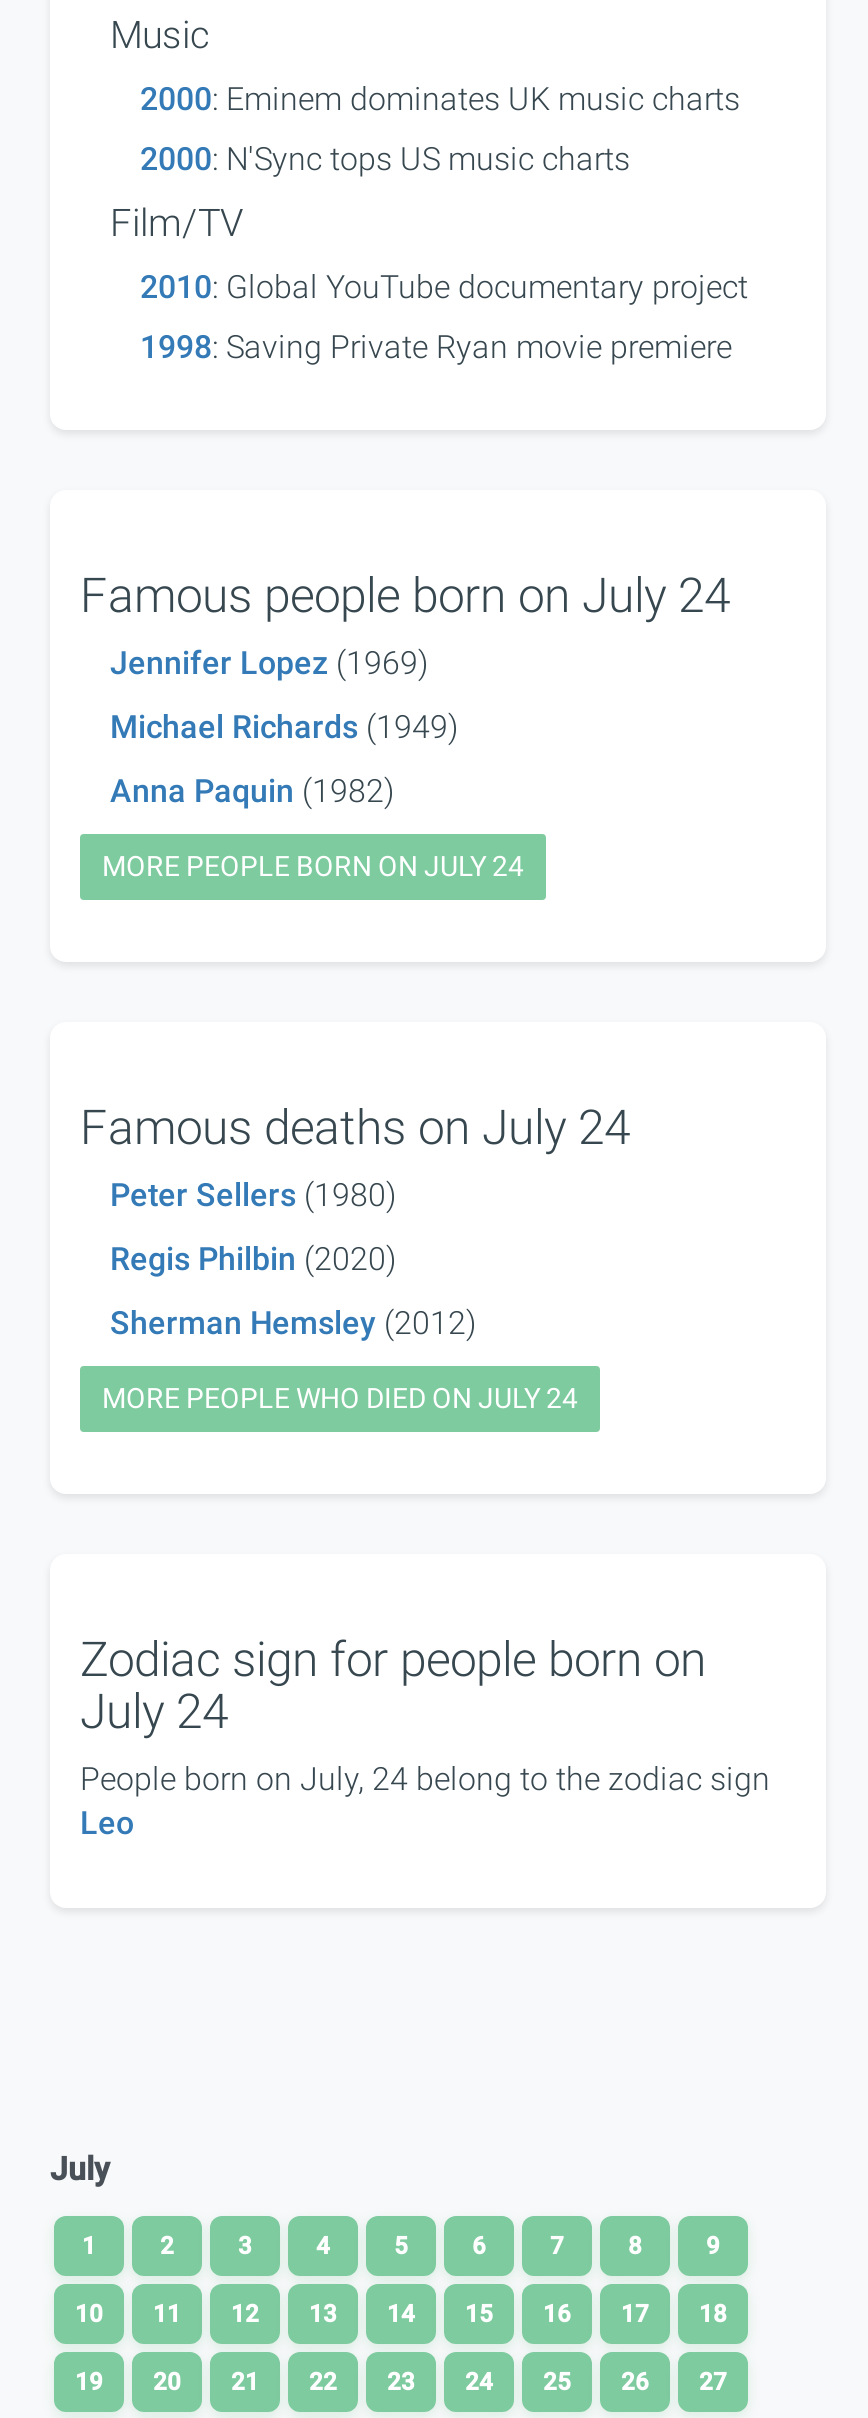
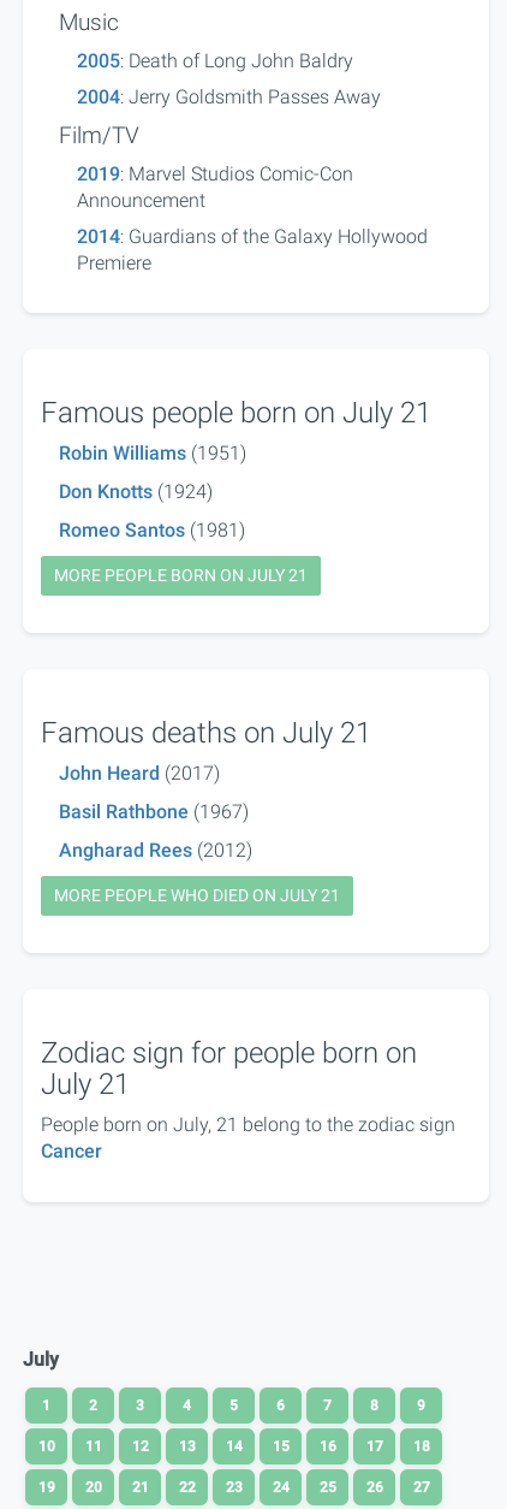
[140,80,740,118] 2000: Eminem dominates UK music charts -> [77,49,353,72] 2005: Death of Long John Baldry
[140,140,630,178] 2000: N'Sync tops US music charts -> [77,86,381,108] 2004: Jerry Goldsmith Passes Away
[140,268,748,306] 2010: Global YouTube documentary project -> [77,163,353,212] 2019: Marvel Studios Comic-Con | Announcement
[140,328,732,366] 1998: Saving Private Ryan movie premiere -> [77,225,428,274] 2014: Guardians of the Galaxy Hollywood | Premiere
[80,568,730,682] Famous people born on July 24 | Jennifer Lopez (1969) -> [41,396,431,465] Famous people born on July 21 | Robin Williams (1951)
[110,708,458,746] Michael Richards (1949) -> [59,480,213,503] Don Knotts (1924)
[110,772,394,810] Anna Paquin (1982) -> [59,519,245,542] Romeo Santos (1981)
[102,850,524,882] MORE PEOPLE BORN ON JULY 24 -> [54,566,308,585] MORE PEOPLE BORN ON JULY 21
[80,1100,630,1214] Famous deaths on July 24 | Peter Sellers (1980) -> [41,716,371,785] Famous deaths on July 21 | John Heard (2017)
[110,1240,396,1278] Regis Philbin (2020) -> [59,800,249,823] Basil Rathbone (1967)
[110,1304,476,1342] Sherman Hemsley (2012) -> [59,839,252,862] Angharad Rees (2012)
[102,1382,578,1414] MORE PEOPLE WHO DIED ON JULY 24 -> [54,886,340,905] MORE PEOPLE WHO DIED ON JULY 21
[80,1684,770,1842] July 24 | People born on July, 24 belong to the zodiac sign | Leo -> [41,1067,455,1163] July 21 | People born on July, 21 belong to the zodiac sign | Cancer

